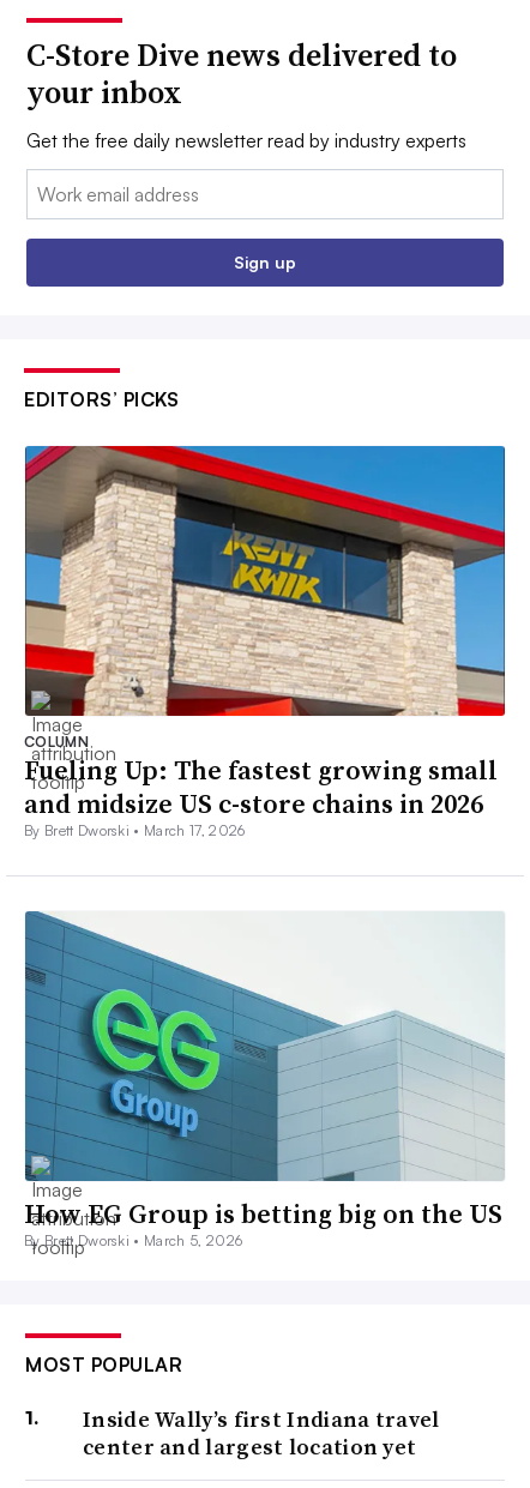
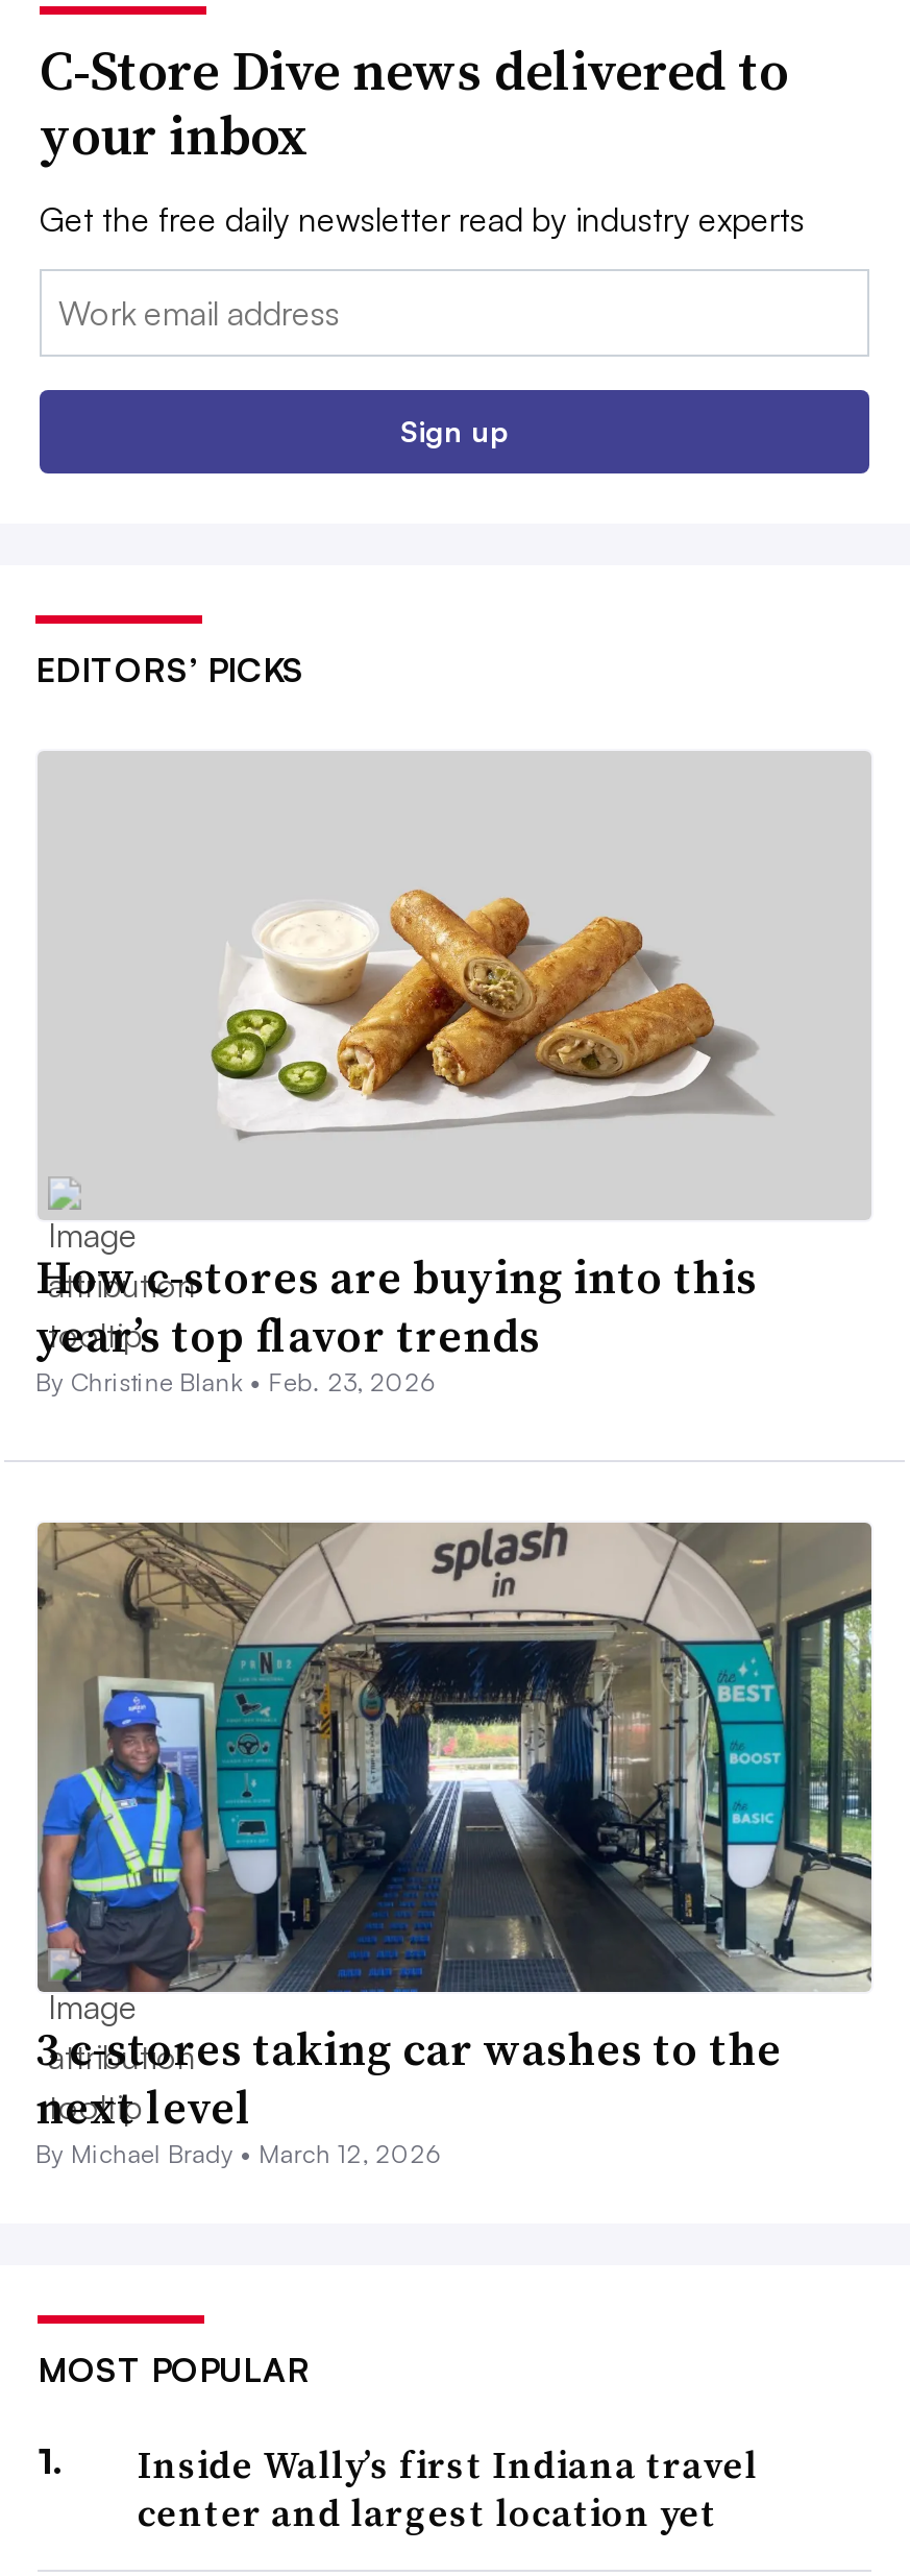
[24,445,506,839] [image] | COLUMN | Fueling Up: The fastest growing small | and midsize US c-store chains in 2026 | By Brett Dworski • March 17, 2026 -> [35,751,871,1397] [image] | How c-stores are buying into this | year’s top flavor trends | By Christine Blank • Feb. 23, 2026
[24,890,505,1250] [image] | How EG Group is betting big on the US | By Brett Dworski • March 5, 2026 -> [35,1521,874,2169] [image] | 3 c-stores taking car washes to the | next level | By Michael Brady • March 12, 2026

